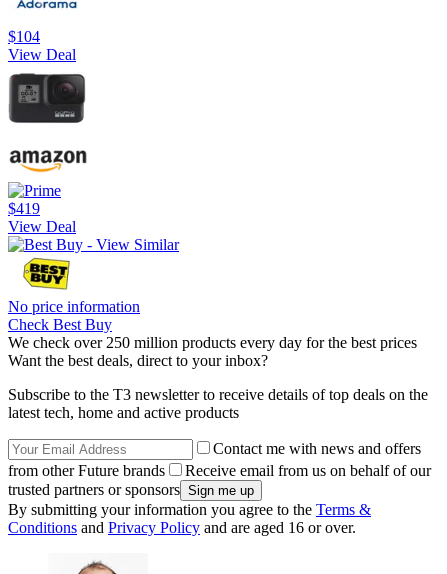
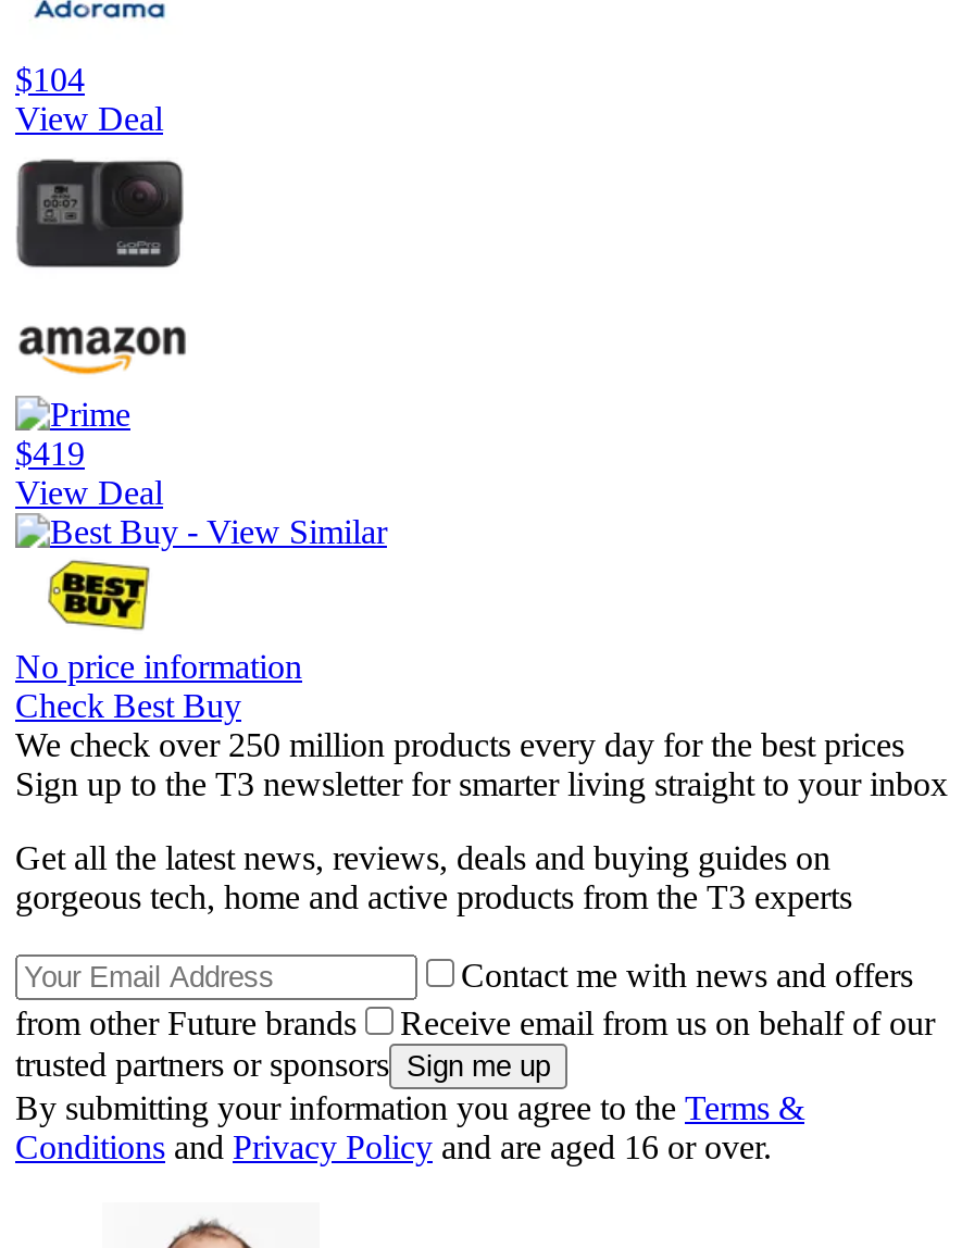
[8,352,268,369] Want the best deals, direct to your inbox? -> [15,766,948,803] Sign up to the T3 newsletter for smarter living straight to your inbox
[8,386,428,421] Subscribe to the T3 newsletter to receive details of top deals on the | latest tech, home and active products -> [15,840,852,916] Get all the latest news, reviews, deals and buying guides on | gorgeous tech, home and active products from the T3 experts

